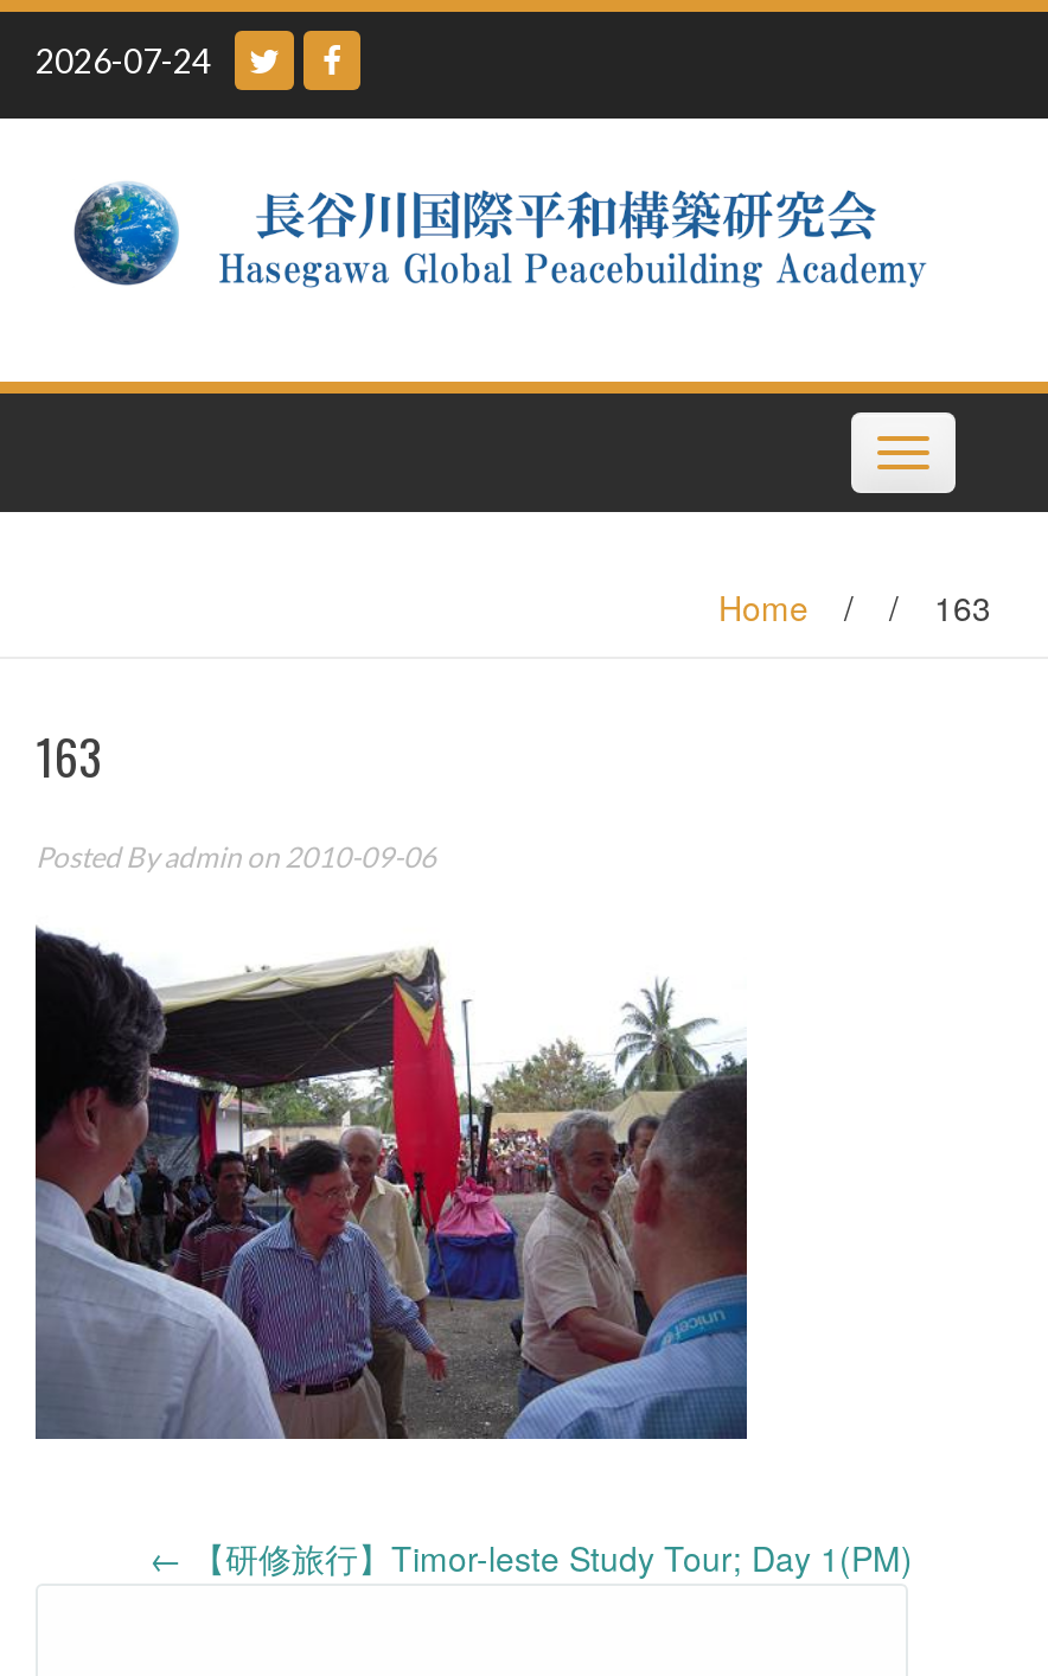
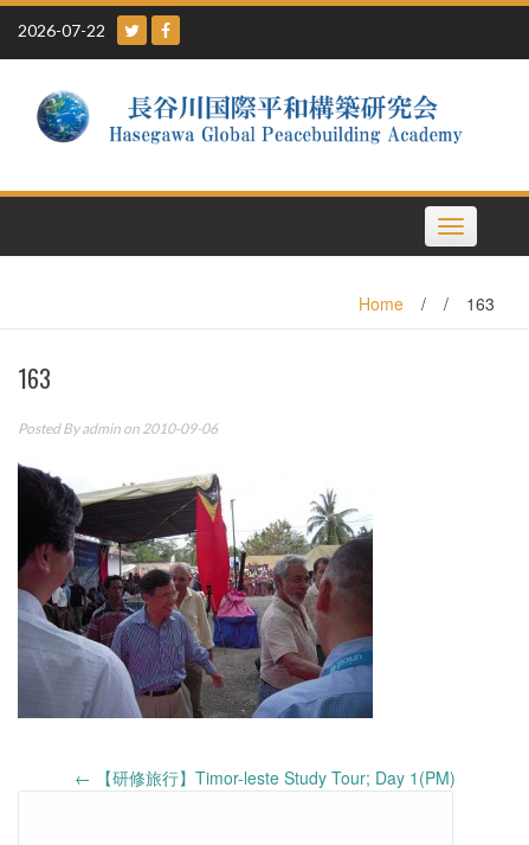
[36,40,211,81] 2026-07-24 -> [18,20,105,40] 2026-07-22

